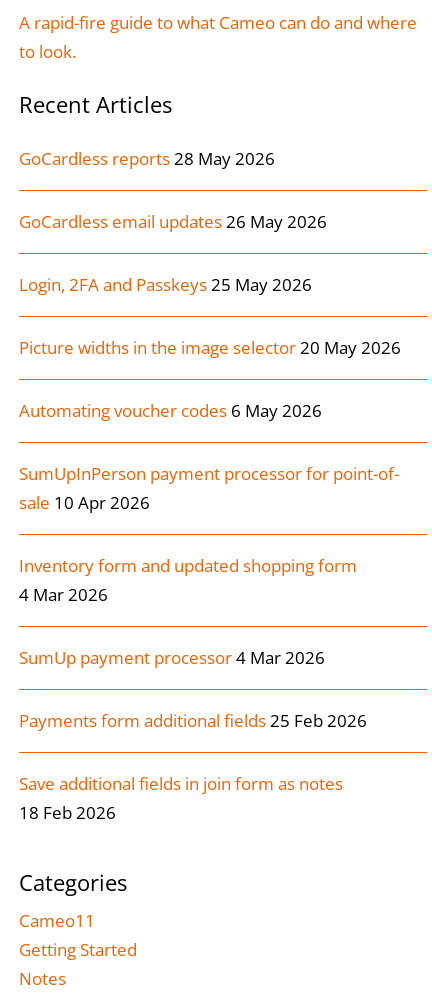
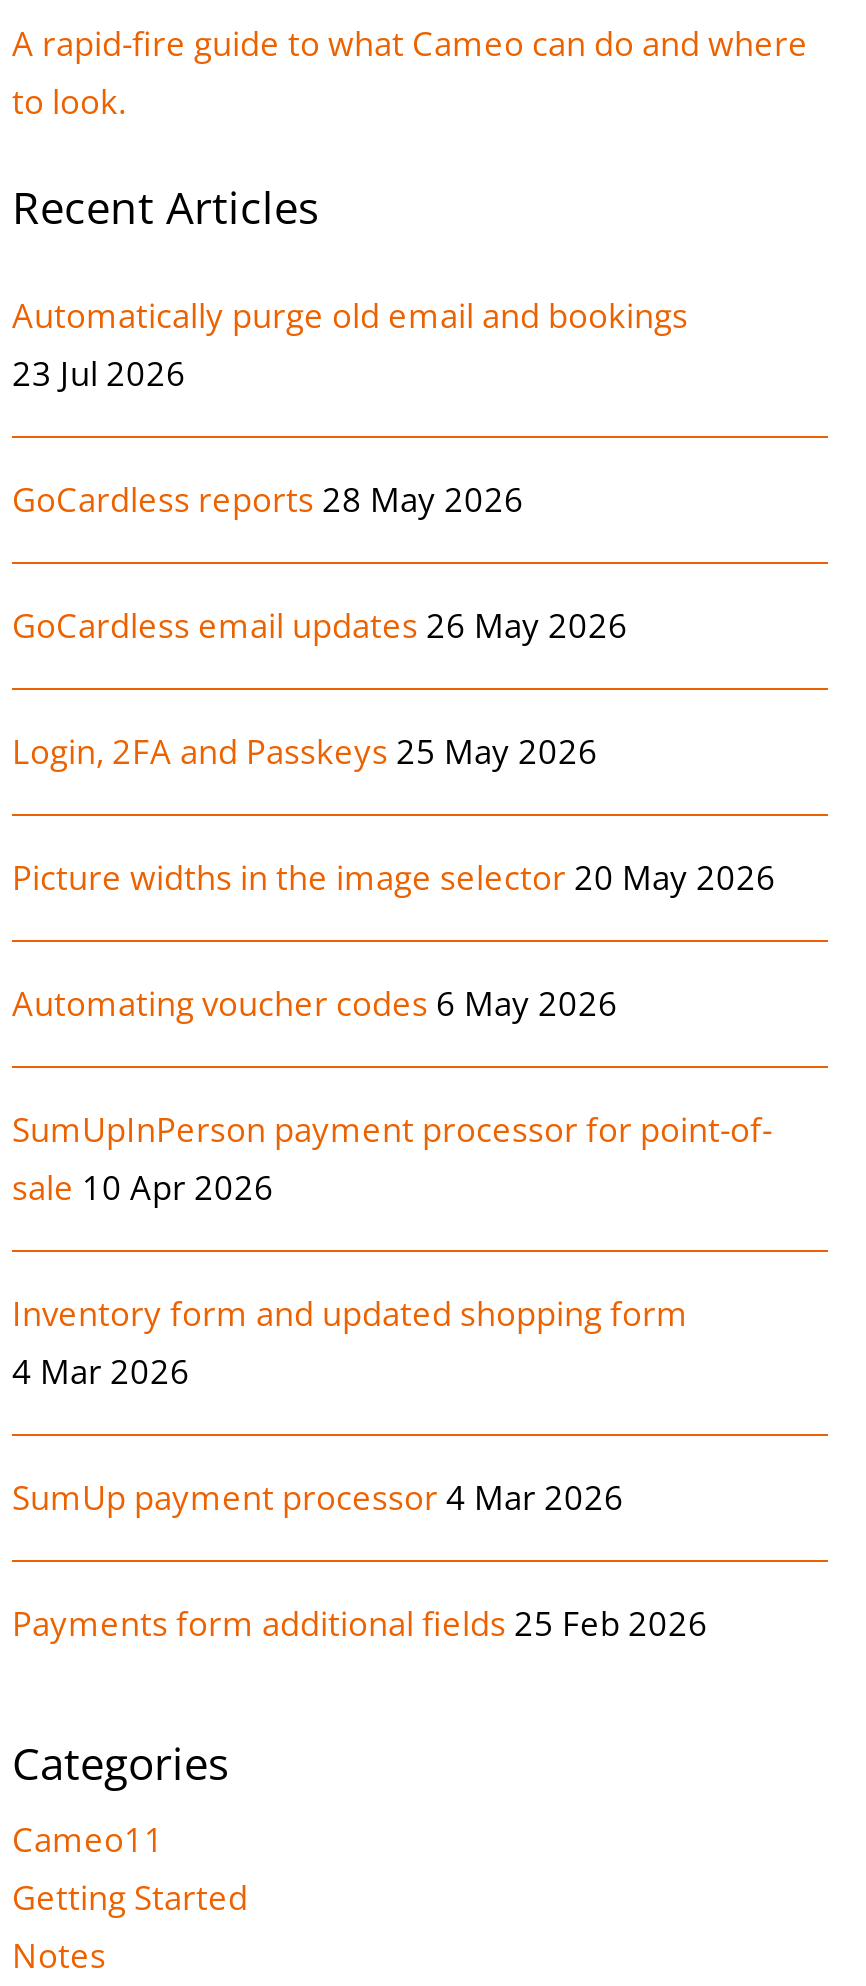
none -> [12,293,688,397] Automatically purge old email and bookings | 23 Jul 2026
moved [19,147,401,732] -> [12,477,776,1647]: GoCardless reports 28 May 2026 | GoCardless email updates 26 May 2026 | Login, 2FA and Passkeys 25 May 2026 | ... | SumUp payment processor 4 Mar 2026 | Payments form additional fields 25 Feb 2026
[19,772,343,824] Save additional fields in join form as notes | 18 Feb 2026 -> none

